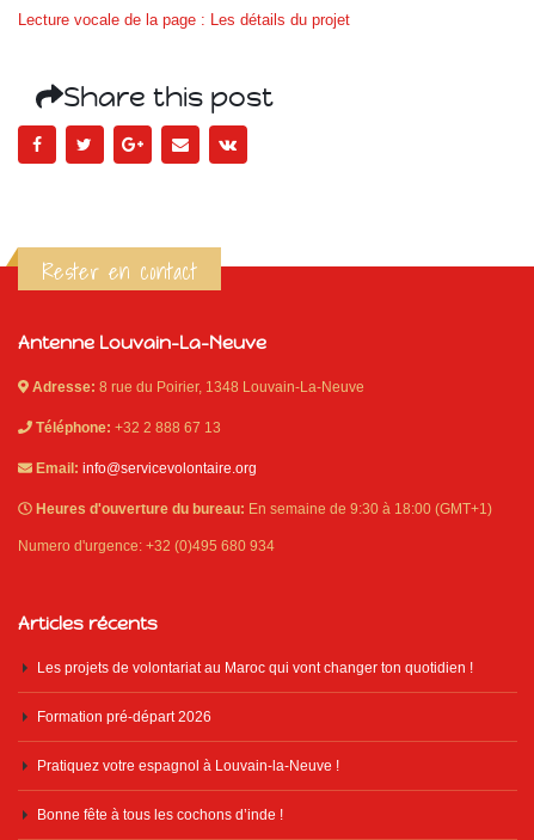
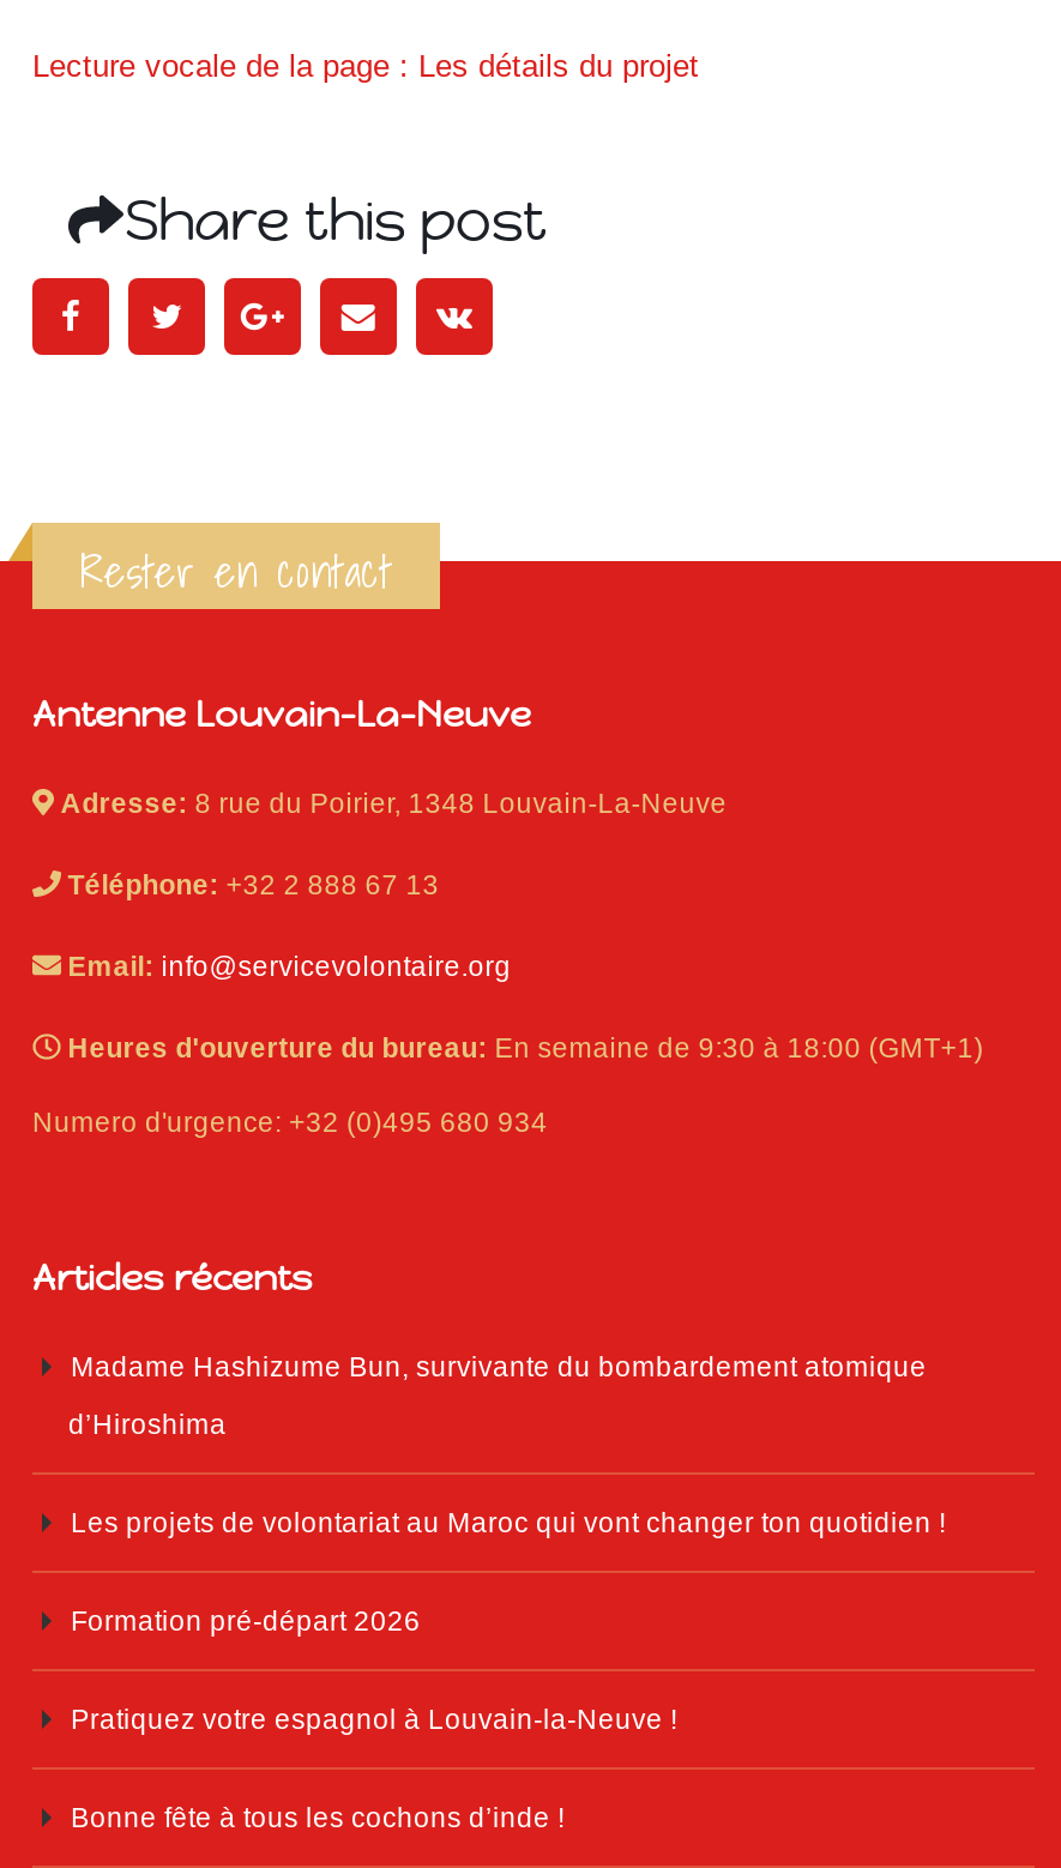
none -> [68,1350,927,1439] Madame Hashizume Bun, survivante du bombardement atomique | d’Hiroshima

